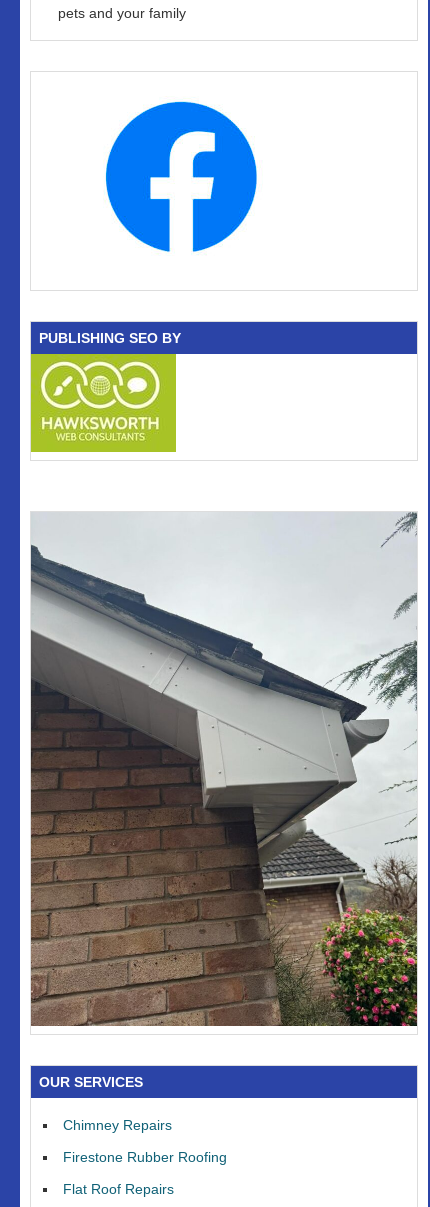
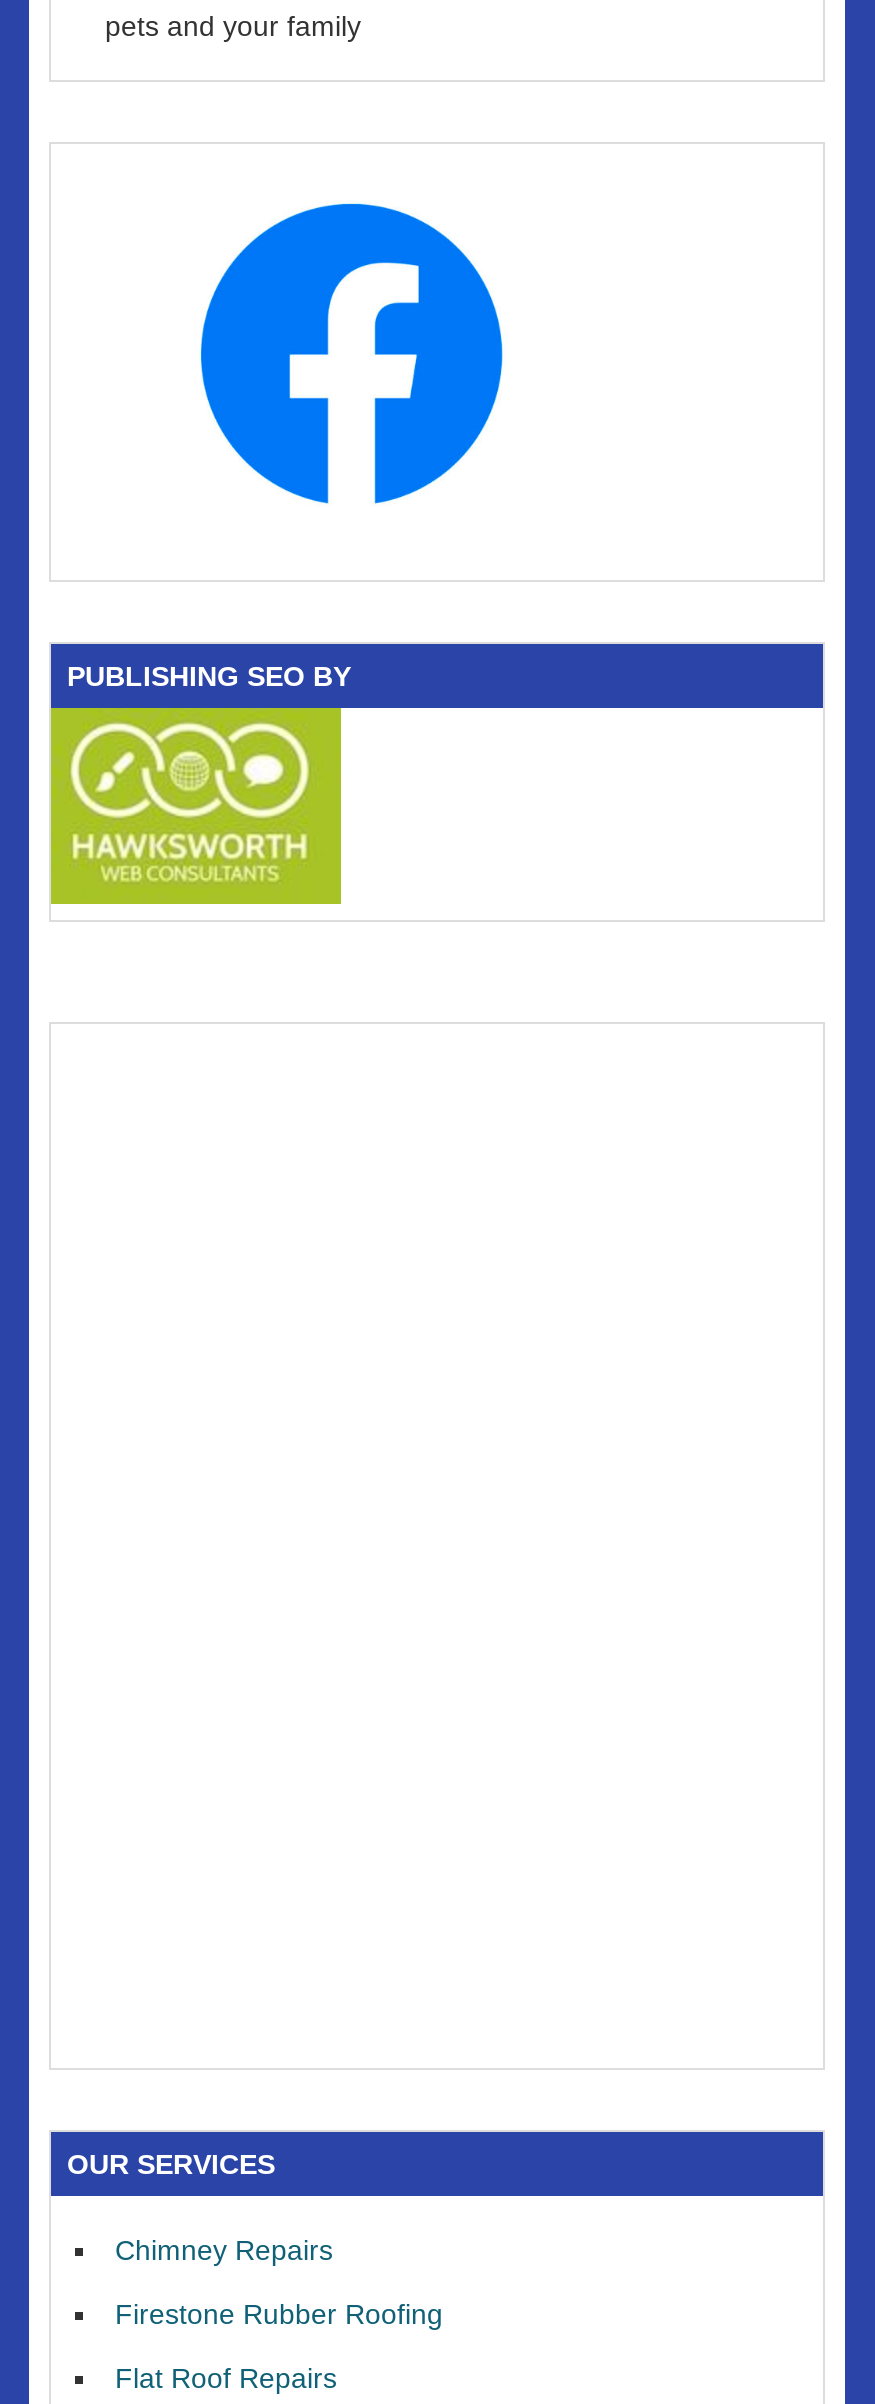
[30,511,418,1027] [image] -> none

